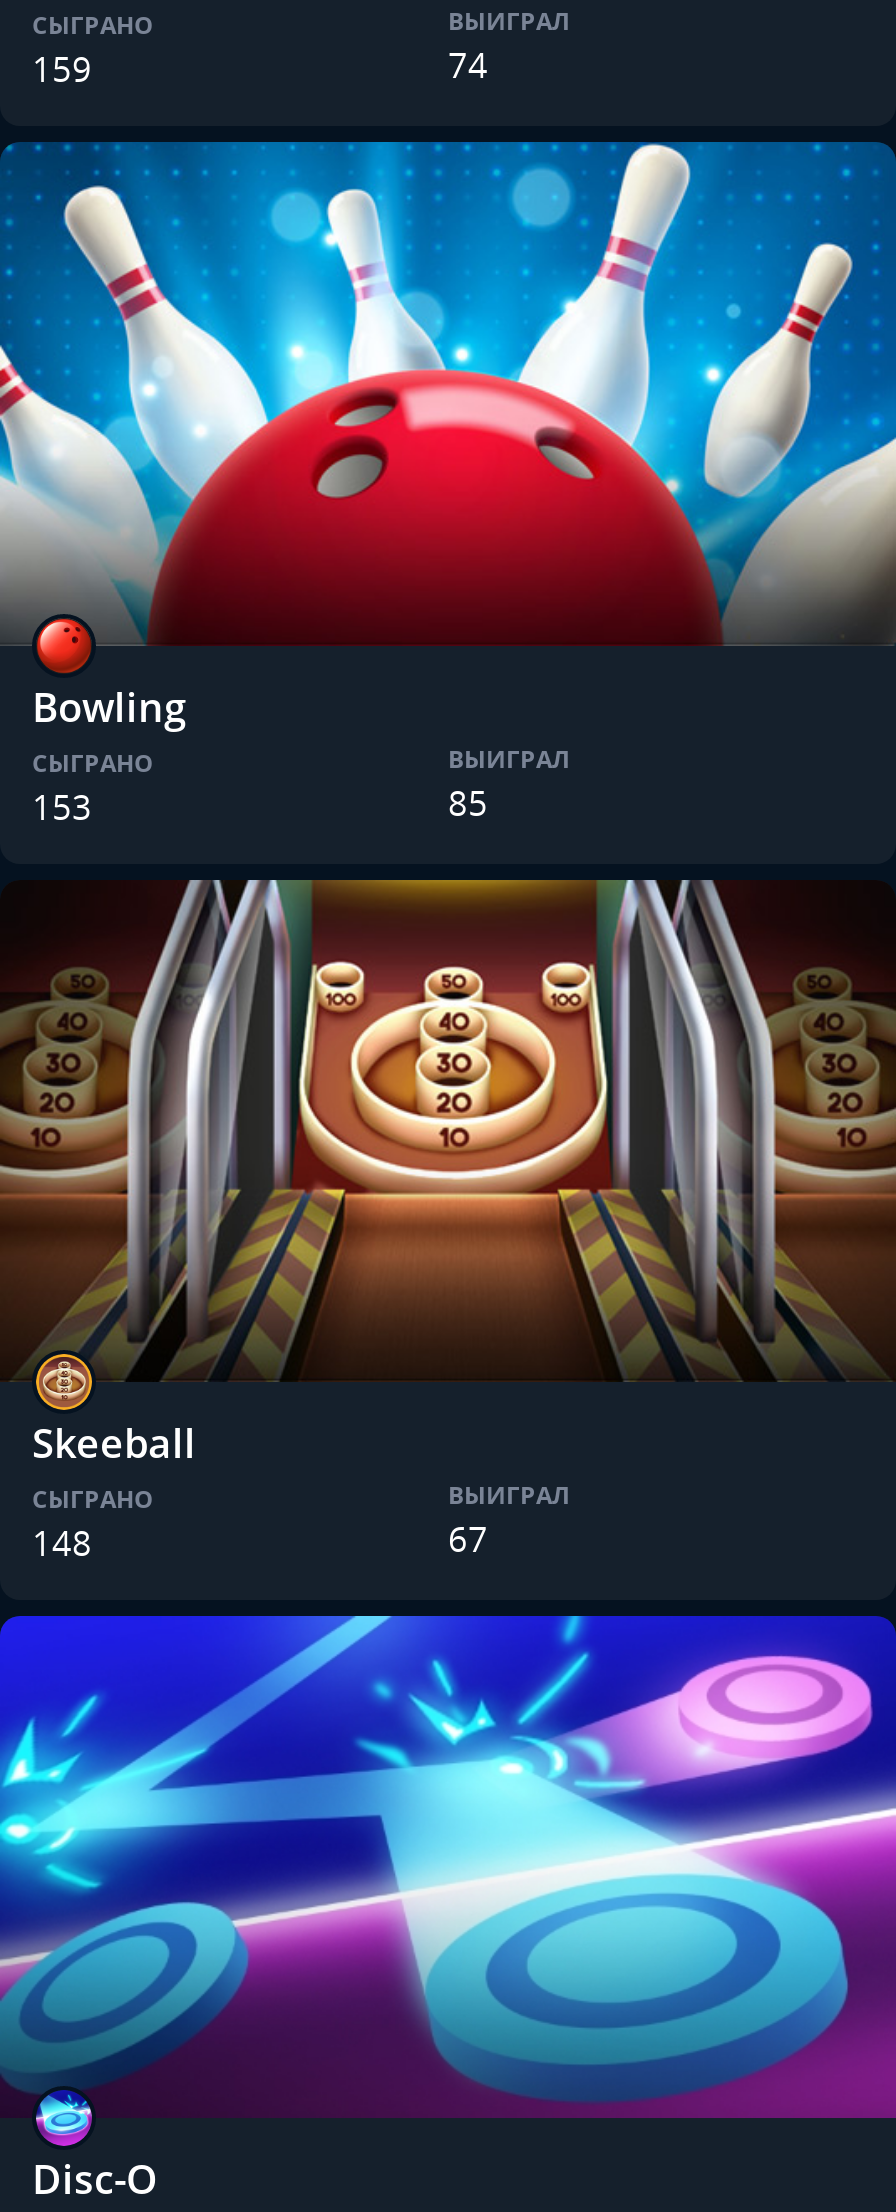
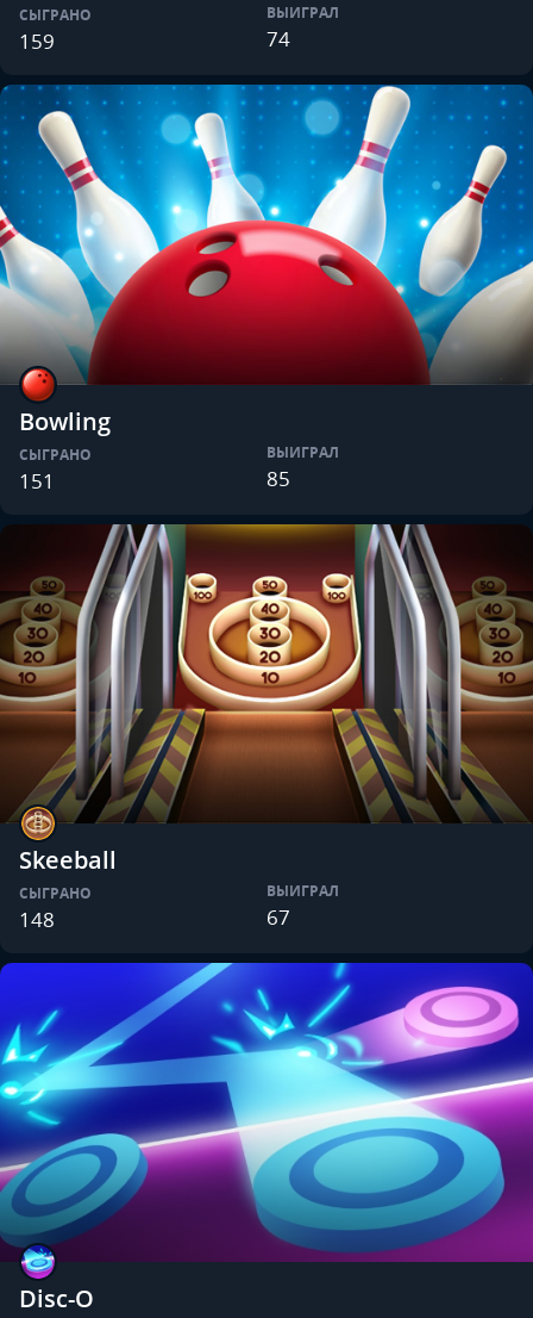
[32,783,92,829] 153 -> [19,467,55,494] 151

